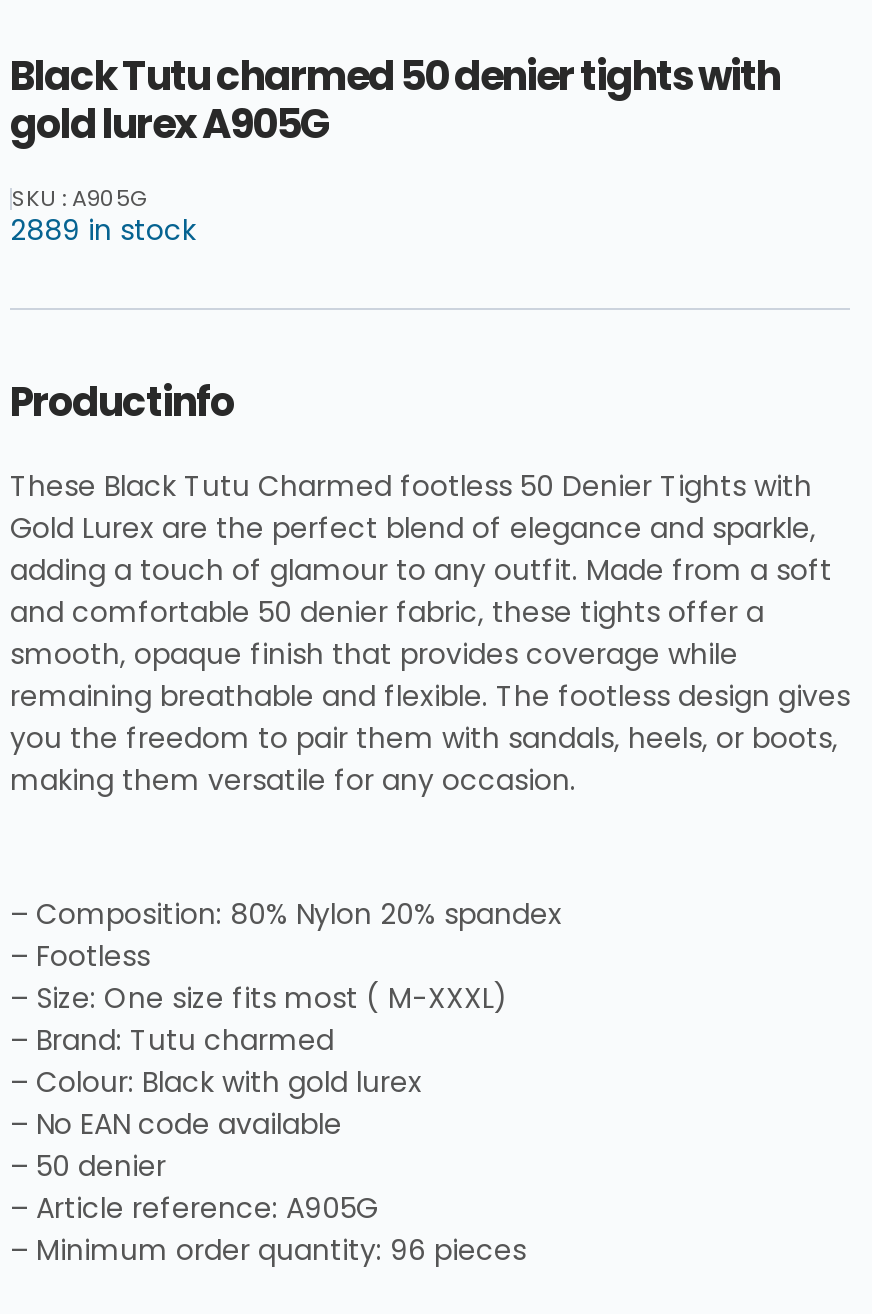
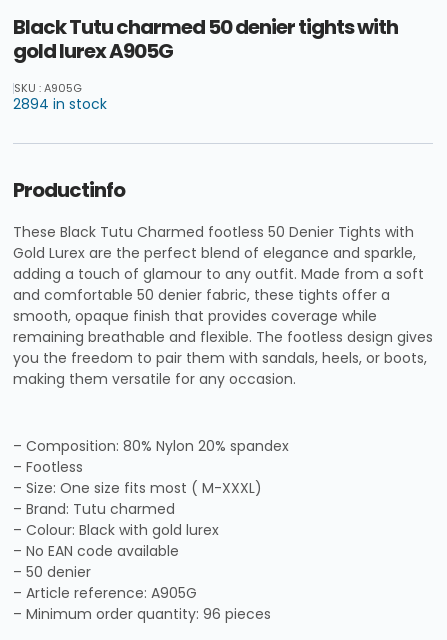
[10,209,196,249] 2889 in stock -> [13,94,107,114] 2894 in stock

